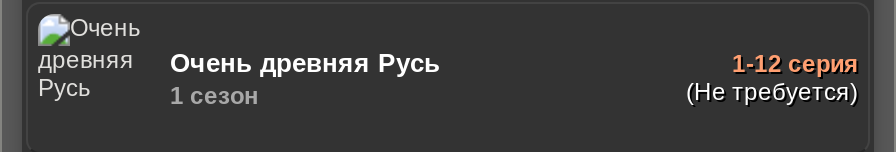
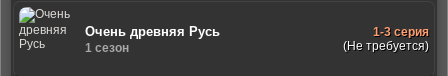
[732,50,858,78] 1-12 серия -> [373,25,429,39] 1-3 серия

